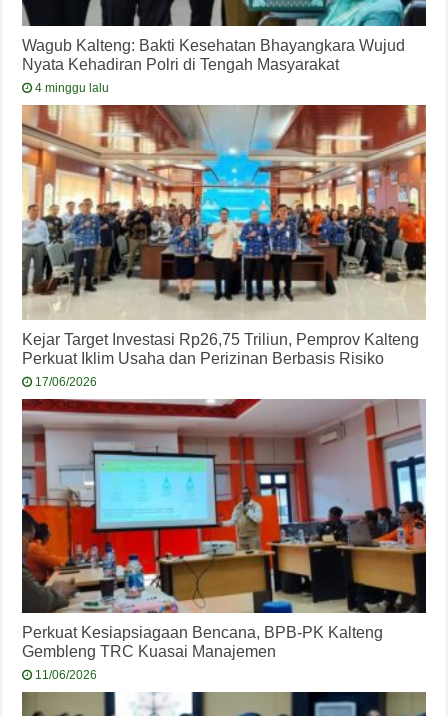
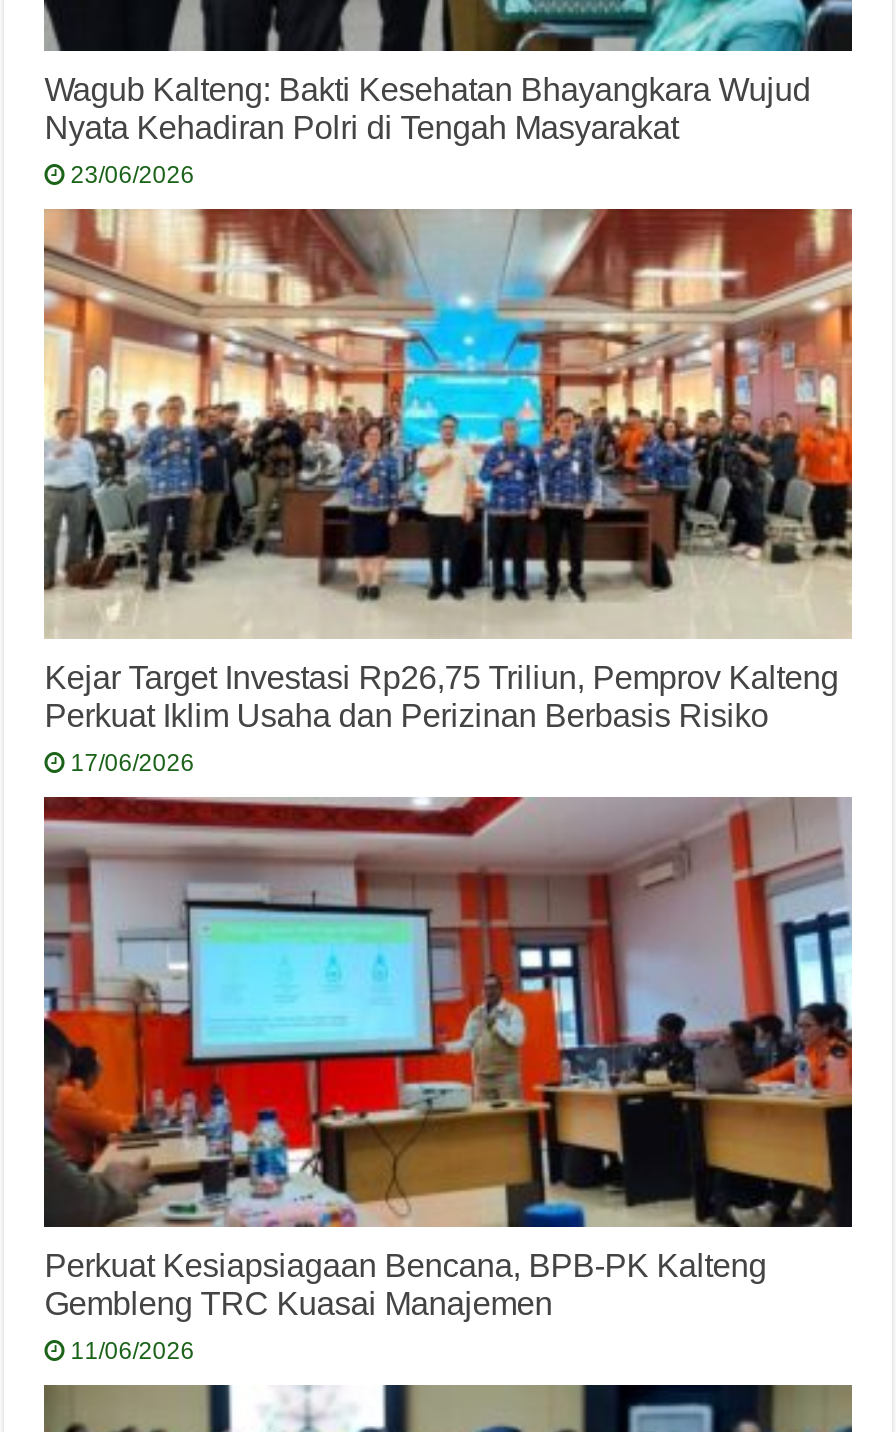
[35,81,109,95] 4 minggu lalu -> [70,162,194,190] 23/06/2026

